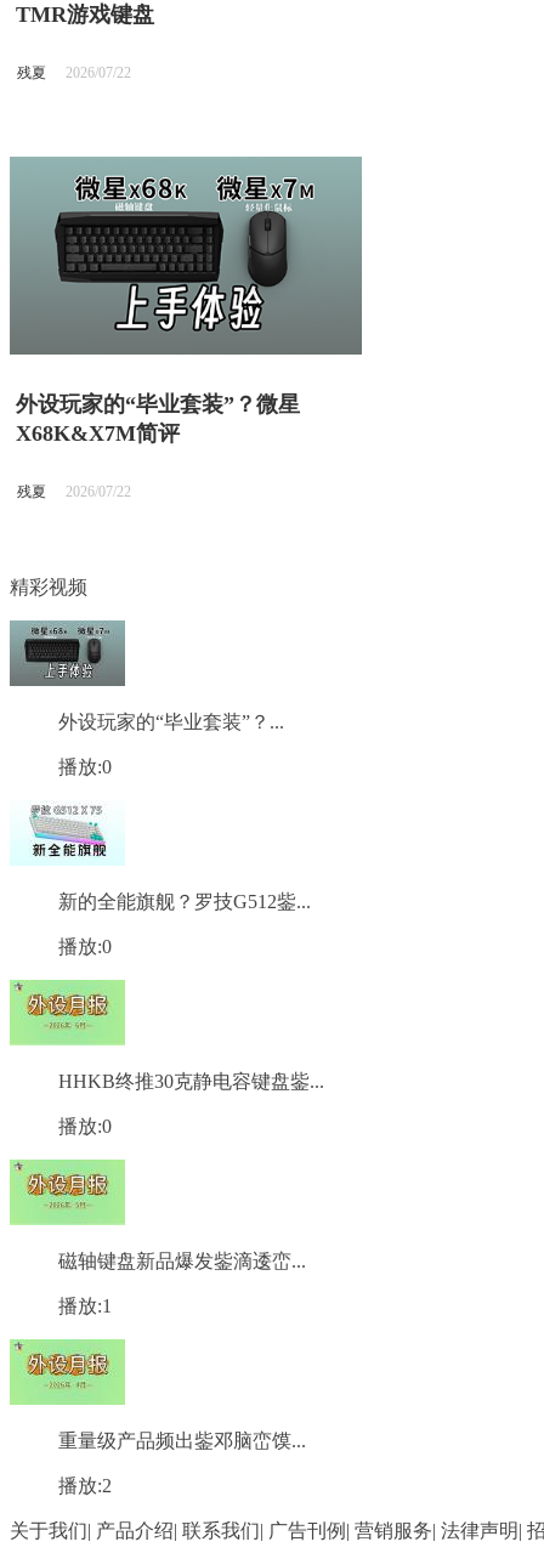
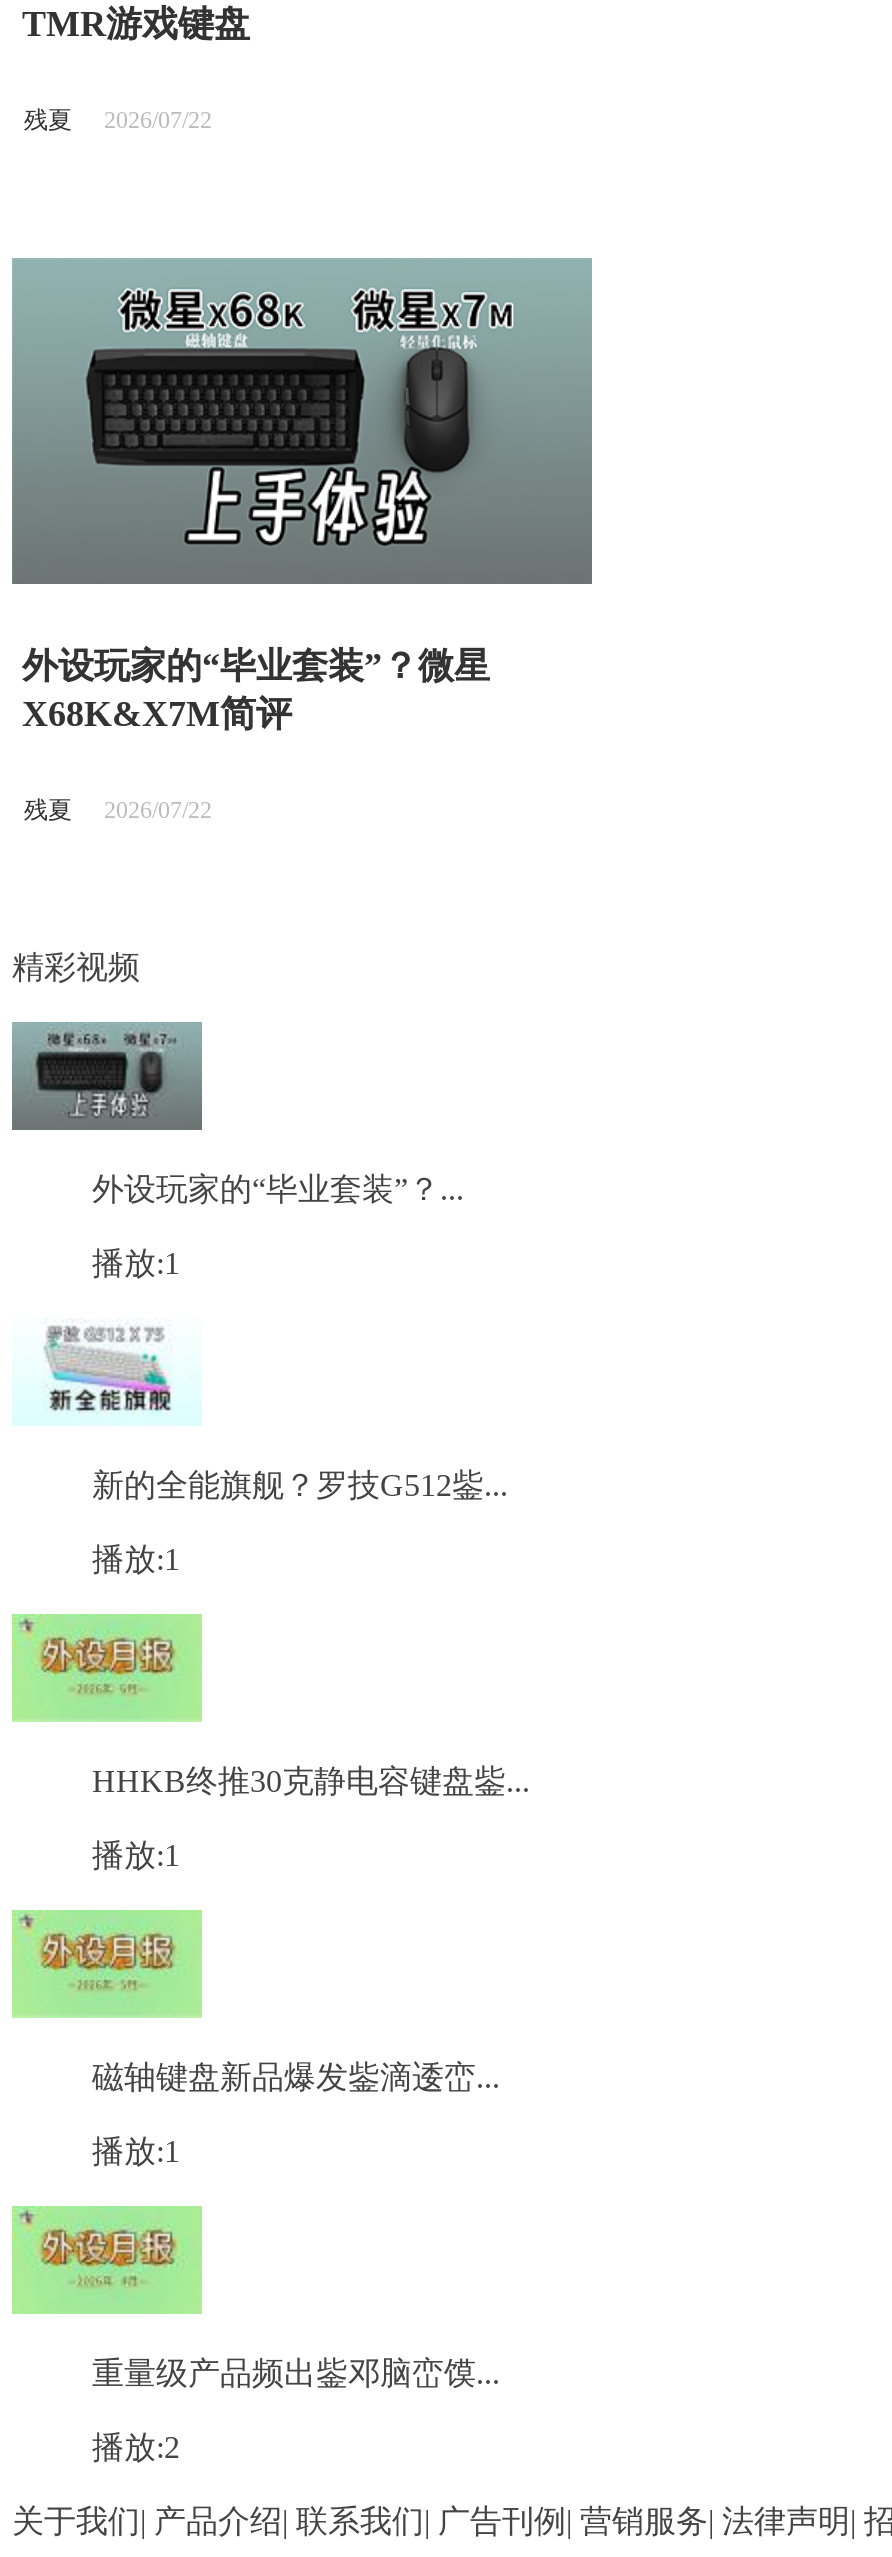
[58,756,112,777] 播放:0 -> [92,1246,180,1280] 播放:1
[58,936,112,957] 播放:0 -> [92,1542,180,1576] 播放:1
[58,1116,112,1137] 播放:0 -> [92,1838,180,1872] 播放:1

